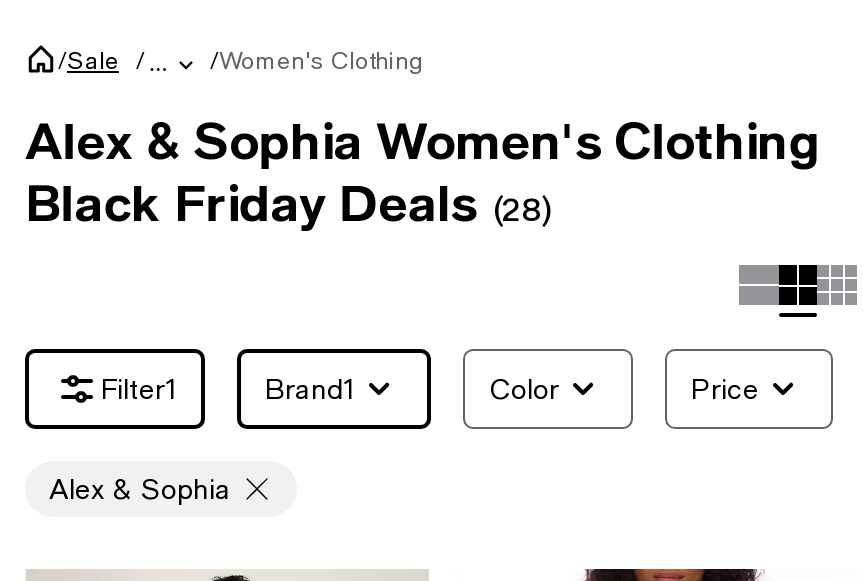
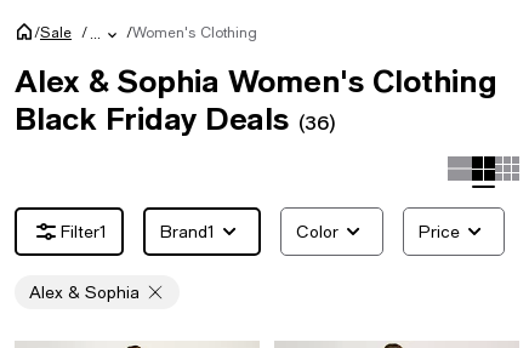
[25,173,554,231] Black Friday Deals (28) -> [15,101,335,136] Black Friday Deals (36)

